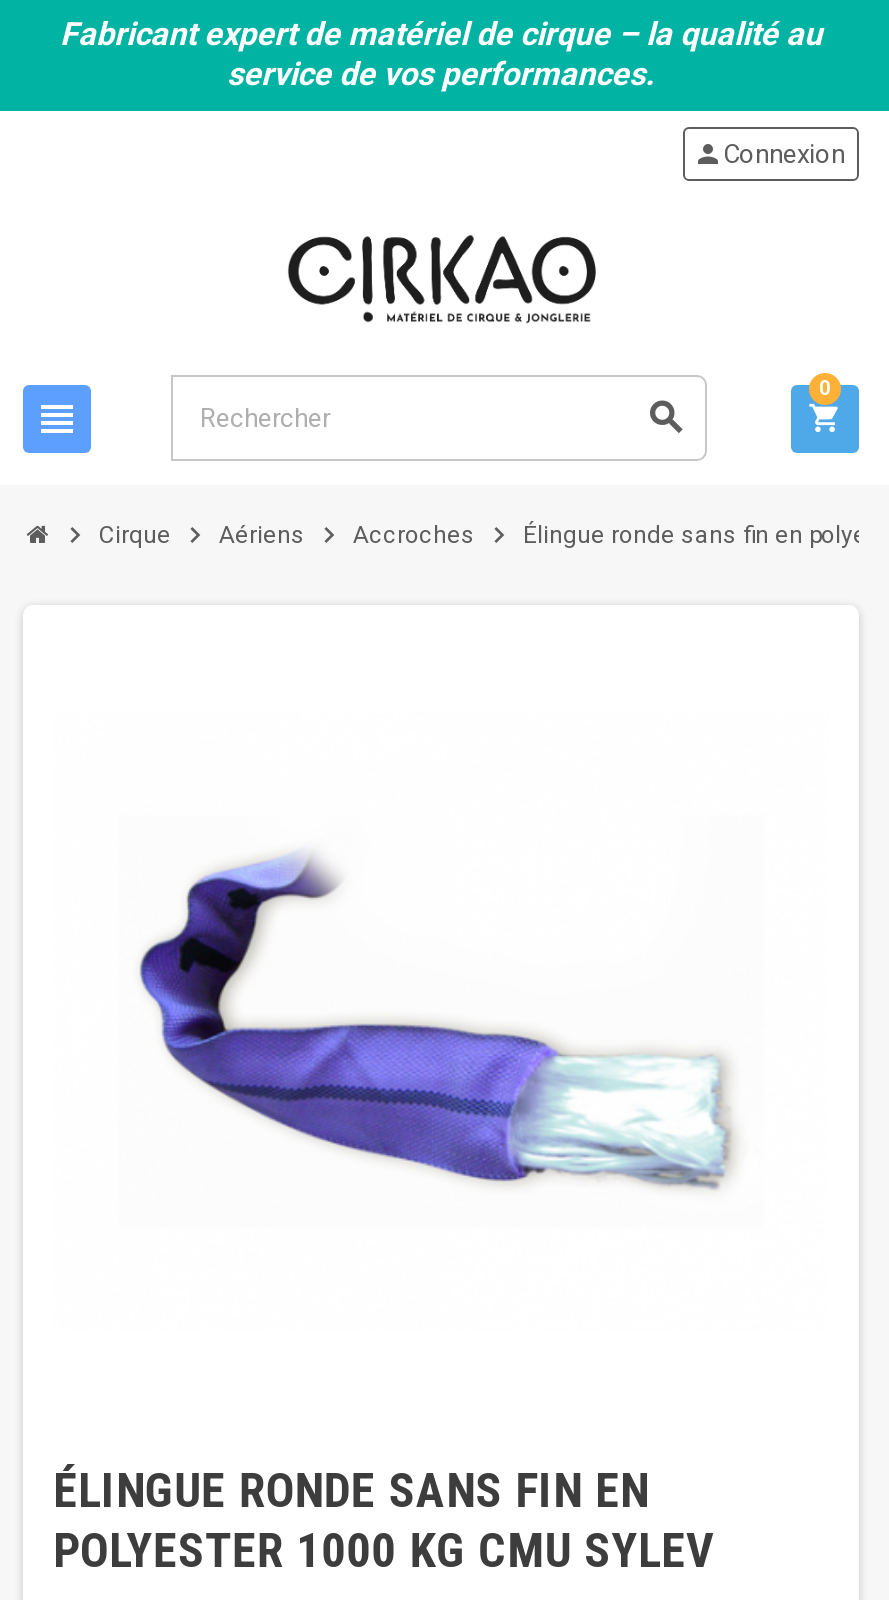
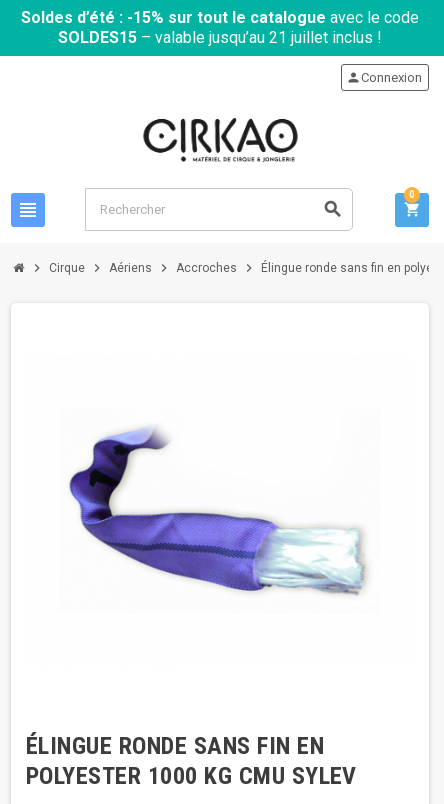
[60,15,822,93] Fabricant expert de matériel de cirque – la qualité au | service de vos performances. -> [21,8,419,47] Soldes d’été : -15% sur tout le catalogue avec le code | SOLDES15 – valable jusqu’au 21 juillet inclus !

